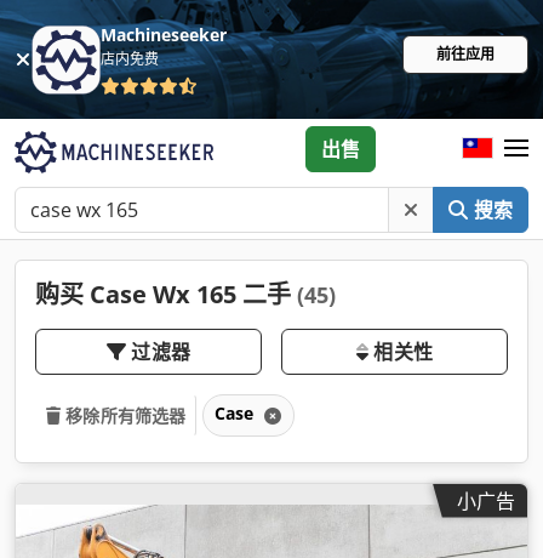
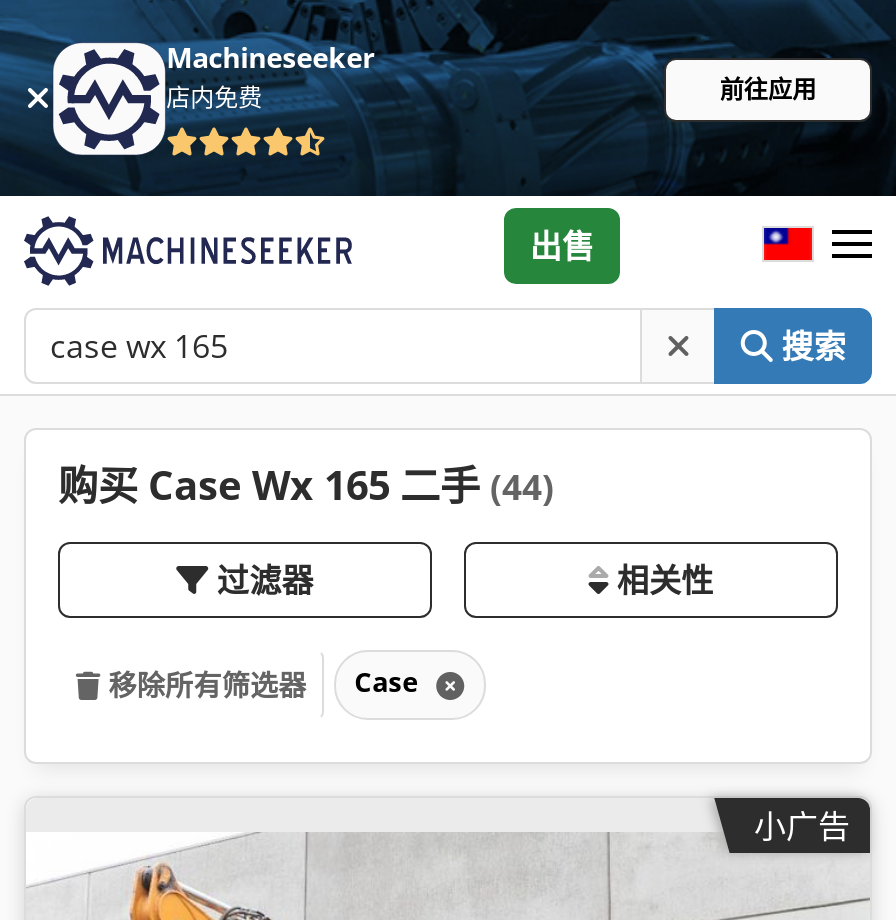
[35,278,336,311] 购买 Case Wx 165 二手(45) -> [58,458,554,512] 购买 Case Wx 165 二手(44)

